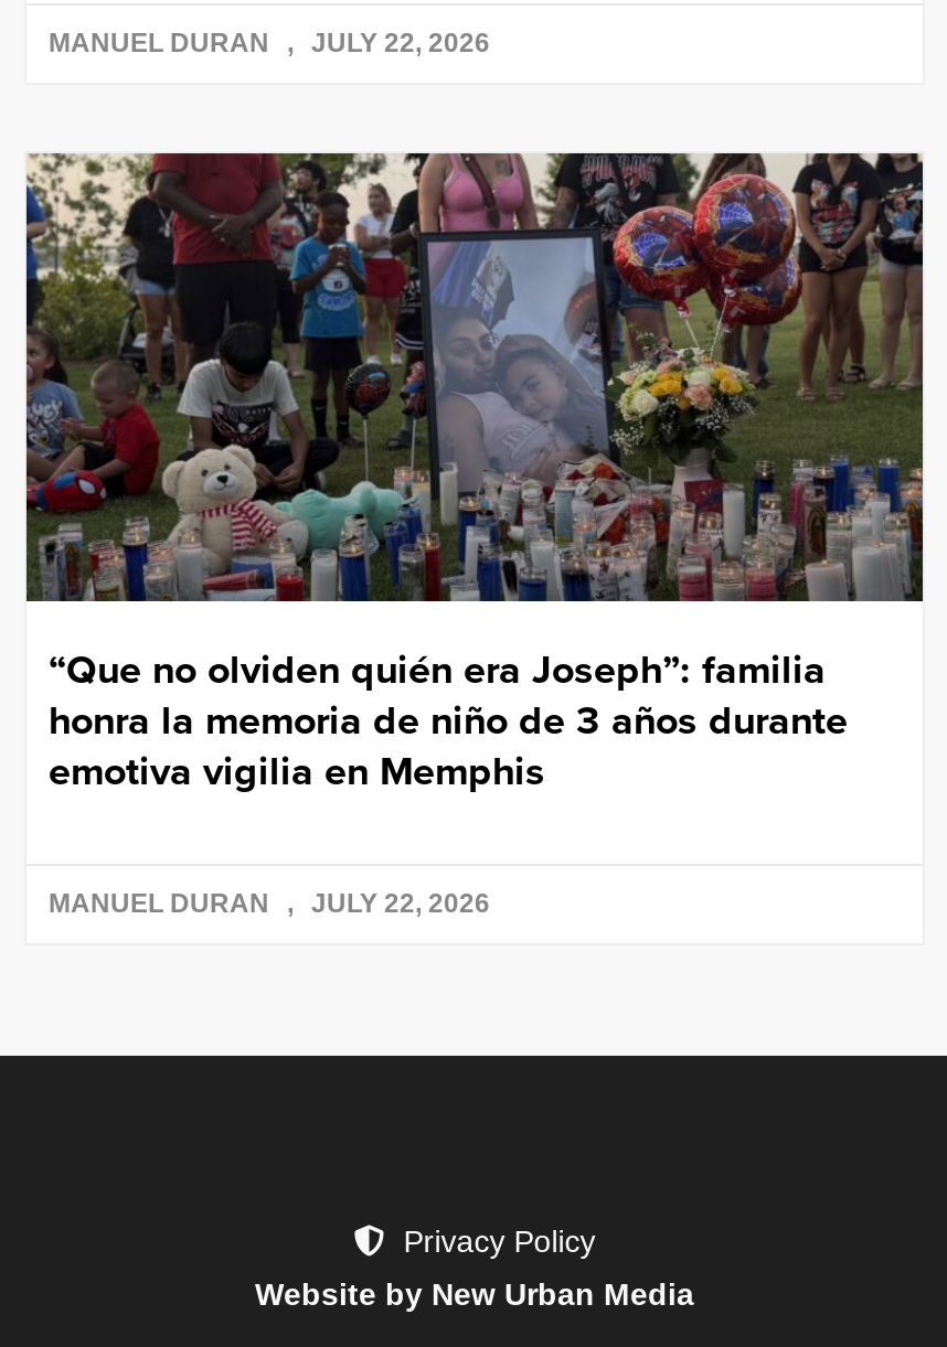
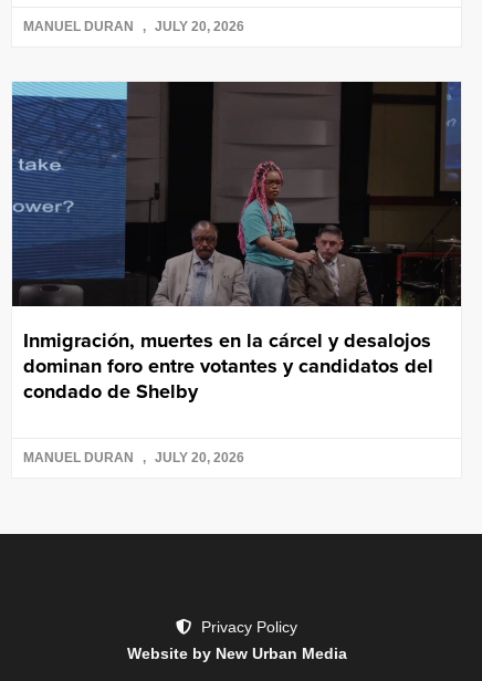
[49,28,490,59] MANUEL DURAN JULY 22, 2026 -> [23,19,244,35] MANUEL DURAN JULY 20, 2026
[26,151,925,801] [image] | “Que no olviden quién era Joseph”: familia | honra la memoria de niño de 3 años durante | emotiva vigilia en Memphis -> [11,81,462,406] [image] | Inmigración, muertes en la cárcel y desalojos | dominan foro entre votantes y candidatos del | condado de Shelby
[49,889,490,920] MANUEL DURAN JULY 22, 2026 -> [23,450,244,466] MANUEL DURAN JULY 20, 2026

